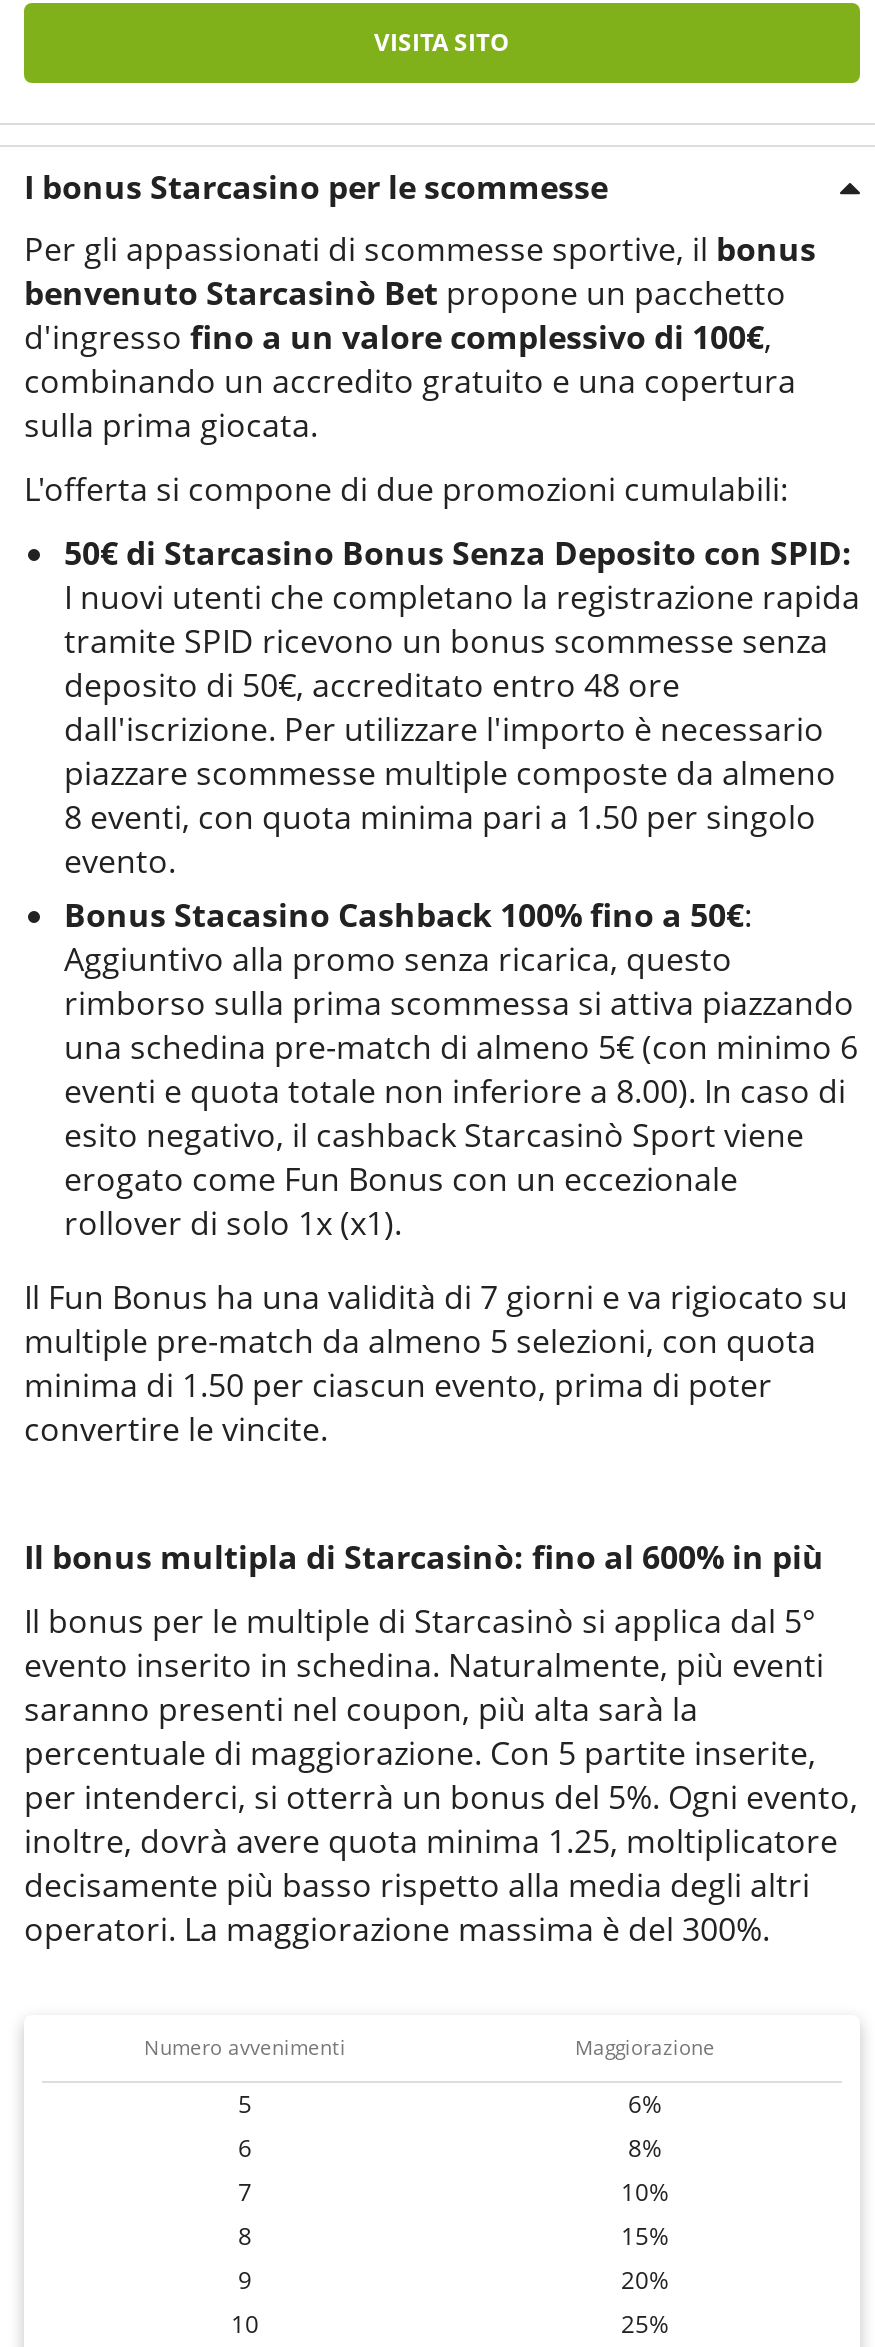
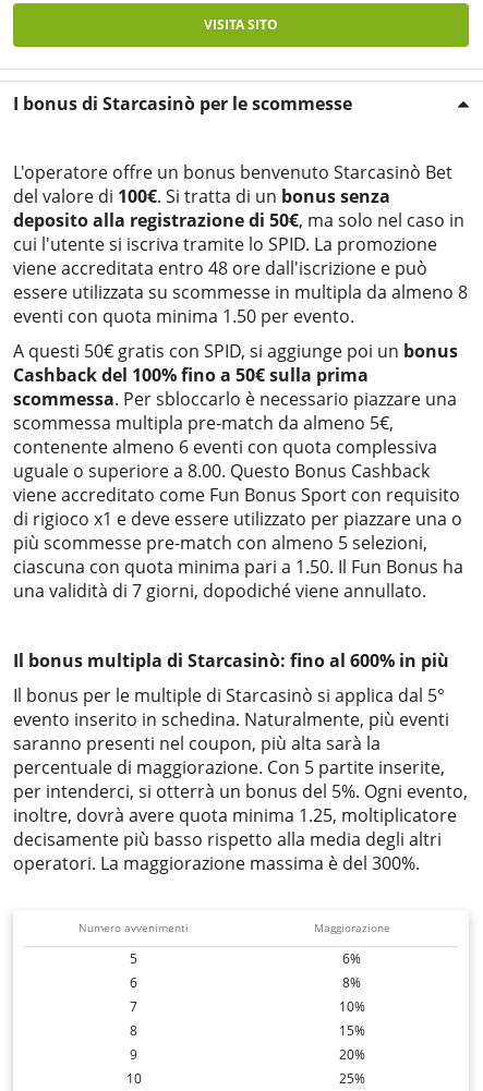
[24,165,860,1451] I bonus Starcasino per le scommesse | Per gli appassionati di scommesse sportive, il bonus | benvenuto Starcasinò Bet propone un pacchetto | d'ingresso fino a un valore complessivo di 100€, | combinando un accredito gratuito e una copertura | sulla prima giocata. | L'offerta si compone di due promozioni cumulabili: | 50€ di Starcasino Bonus Senza Deposito con SPID: | I nuovi utenti che completano la registrazione rapida | tramite SPID ricevono un bonus scommesse senza | deposito di 50€, accreditato entro 48 ore | dall'iscrizione. Per utilizzare l'importo è necessario | piazzare scommesse multiple composte da almeno | 8 eventi, con quota minima pari a 1.50 per singolo | evento. | Bonus Stacasino Cashback 100% fino a 50€: | Aggiuntivo alla promo senza ricarica, questo | rimborso sulla prima scommessa si attiva piazzando | una schedina pre-match di almeno 5€ (con minimo 6 | eventi e quota totale non inferiore a 8.00). In caso di | esito negativo, il cashback Starcasinò Sport viene | erogato come Fun Bonus con un eccezionale | rollover di solo 1x (x1). | Il Fun Bonus ha una validità di 7 giorni e va rigiocato su | multiple pre-match da almeno 5 selezioni, con quota | minima di 1.50 per ciascun evento, prima di poter | convertire le vincite. -> [13,92,468,603] I bonus di Starcasinò per le scommesse | L'operatore offre un bonus benvenuto Starcasinò Bet | del valore di 100€. Si tratta di un bonus senza | deposito alla registrazione di 50€, ma solo nel caso in | cui l'utente si iscriva tramite lo SPID. La promozione | viene accreditata entro 48 ore dall'iscrizione e può | essere utilizzata su scommesse in multipla da almeno 8 | eventi con quota minima 1.50 per evento. | A questi 50€ gratis con SPID, si aggiunge poi un bonus | Cashback del 100% fino a 50€ sulla prima | scommessa. Per sbloccarlo è necessario piazzare una | scommessa multipla pre-match da almeno 5€, | contenente almeno 6 eventi con quota complessiva | uguale o superiore a 8.00. Questo Bonus Cashback | viene accreditato come Fun Bonus Sport con requisito | di rigioco x1 e deve essere utilizzato per piazzare una o | più scommesse pre-match con almeno 5 selezioni, | ciascuna con quota minima pari a 1.50. Il Fun Bonus ha | una validità di 7 giorni, dopodiché viene annullato.

